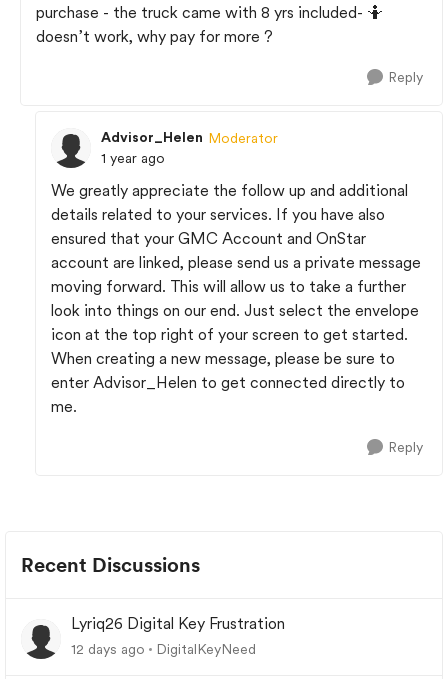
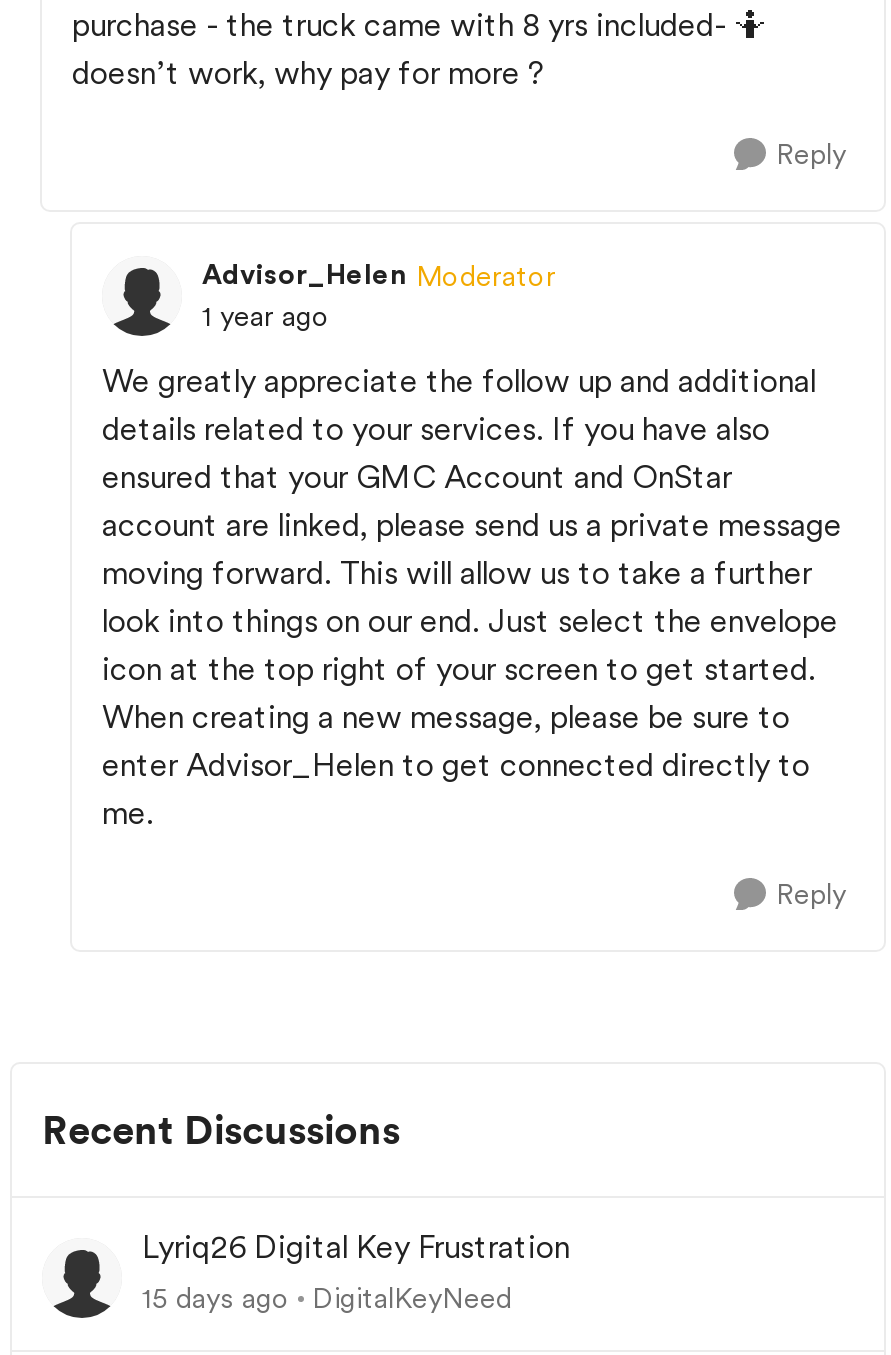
[71,641,256,657] 12 days ago DigitalKeyNeed -> [142,1282,512,1314] 15 days ago DigitalKeyNeed

